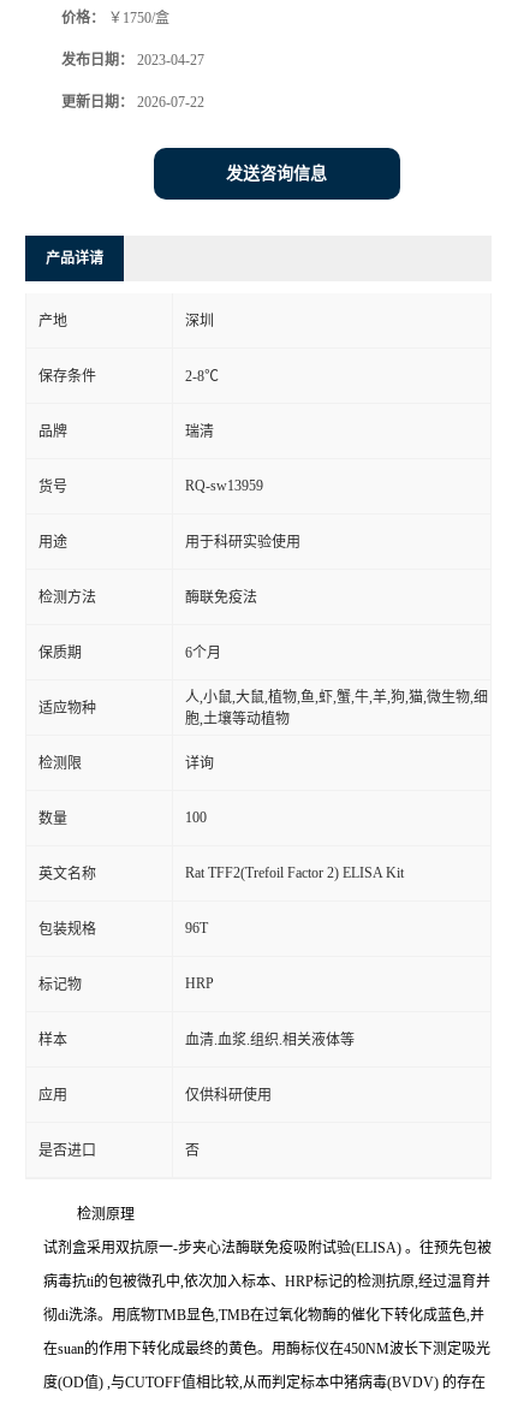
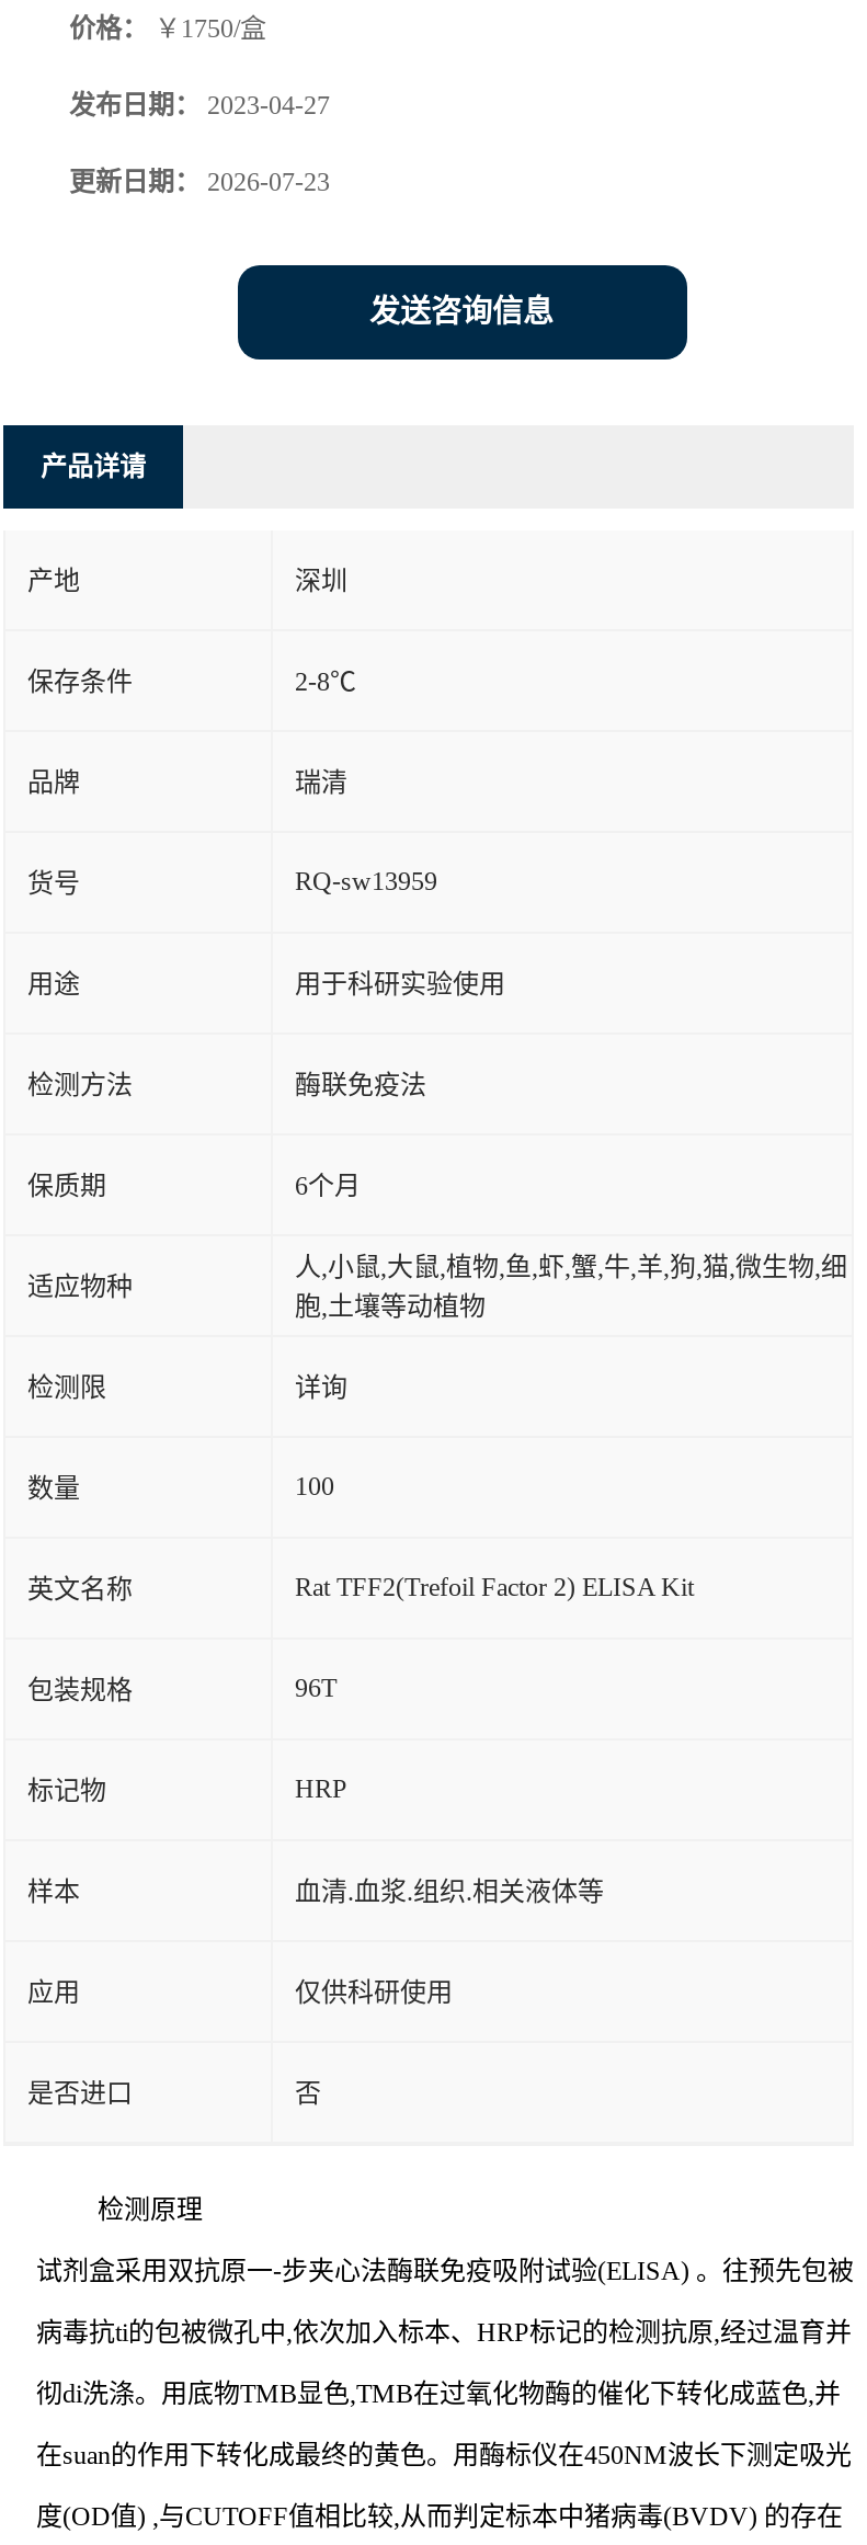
[61,94,204,111] 更新日期：2026-07-22 -> [69,167,330,198] 更新日期：2026-07-23

